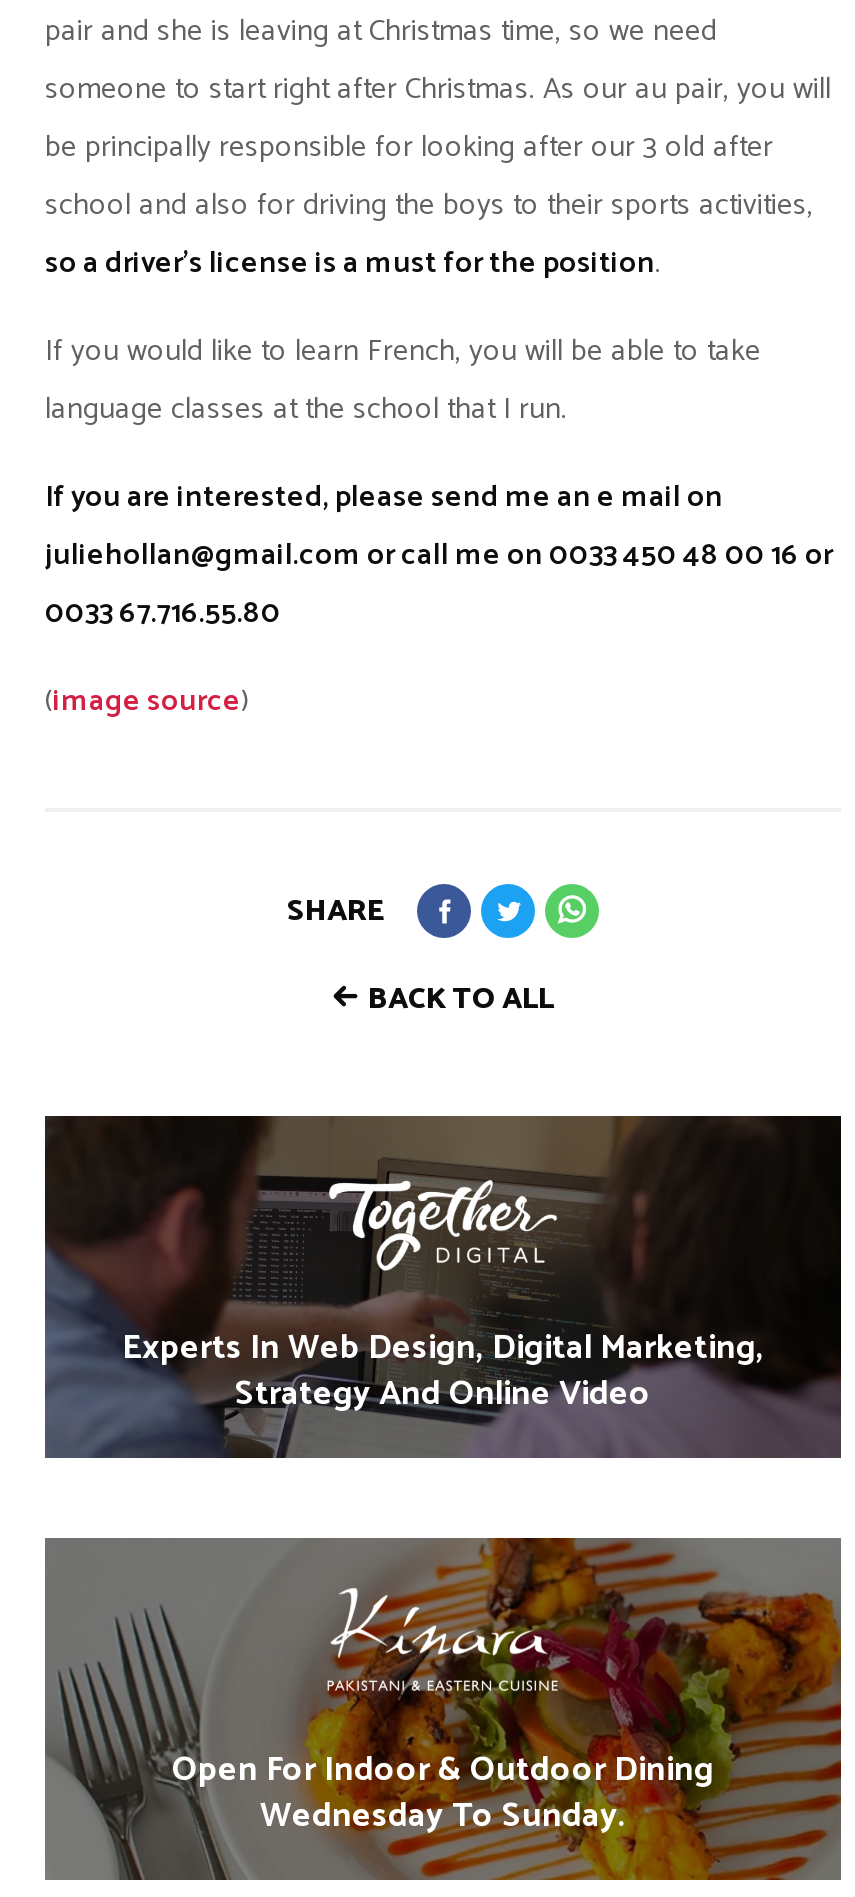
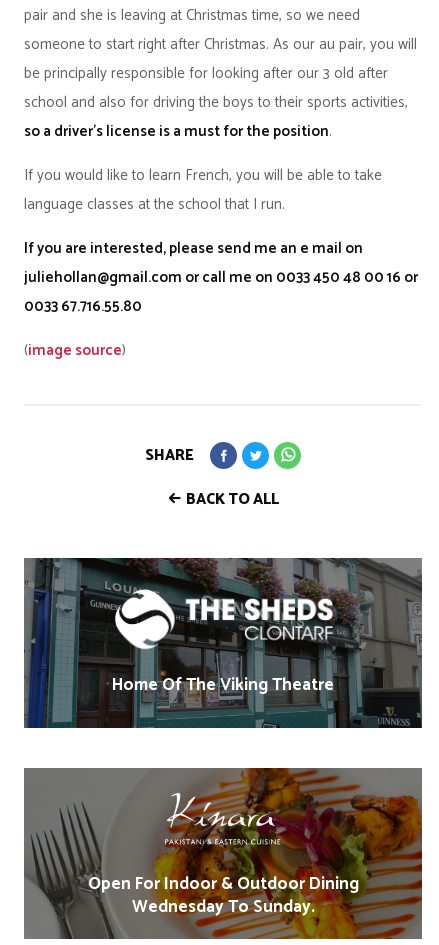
[45,1116,841,1458] [image] | Experts In Web Design, Digital Marketing, | Strategy And Online Video -> [24,558,423,728] [image] | Home Of The Viking Theatre

